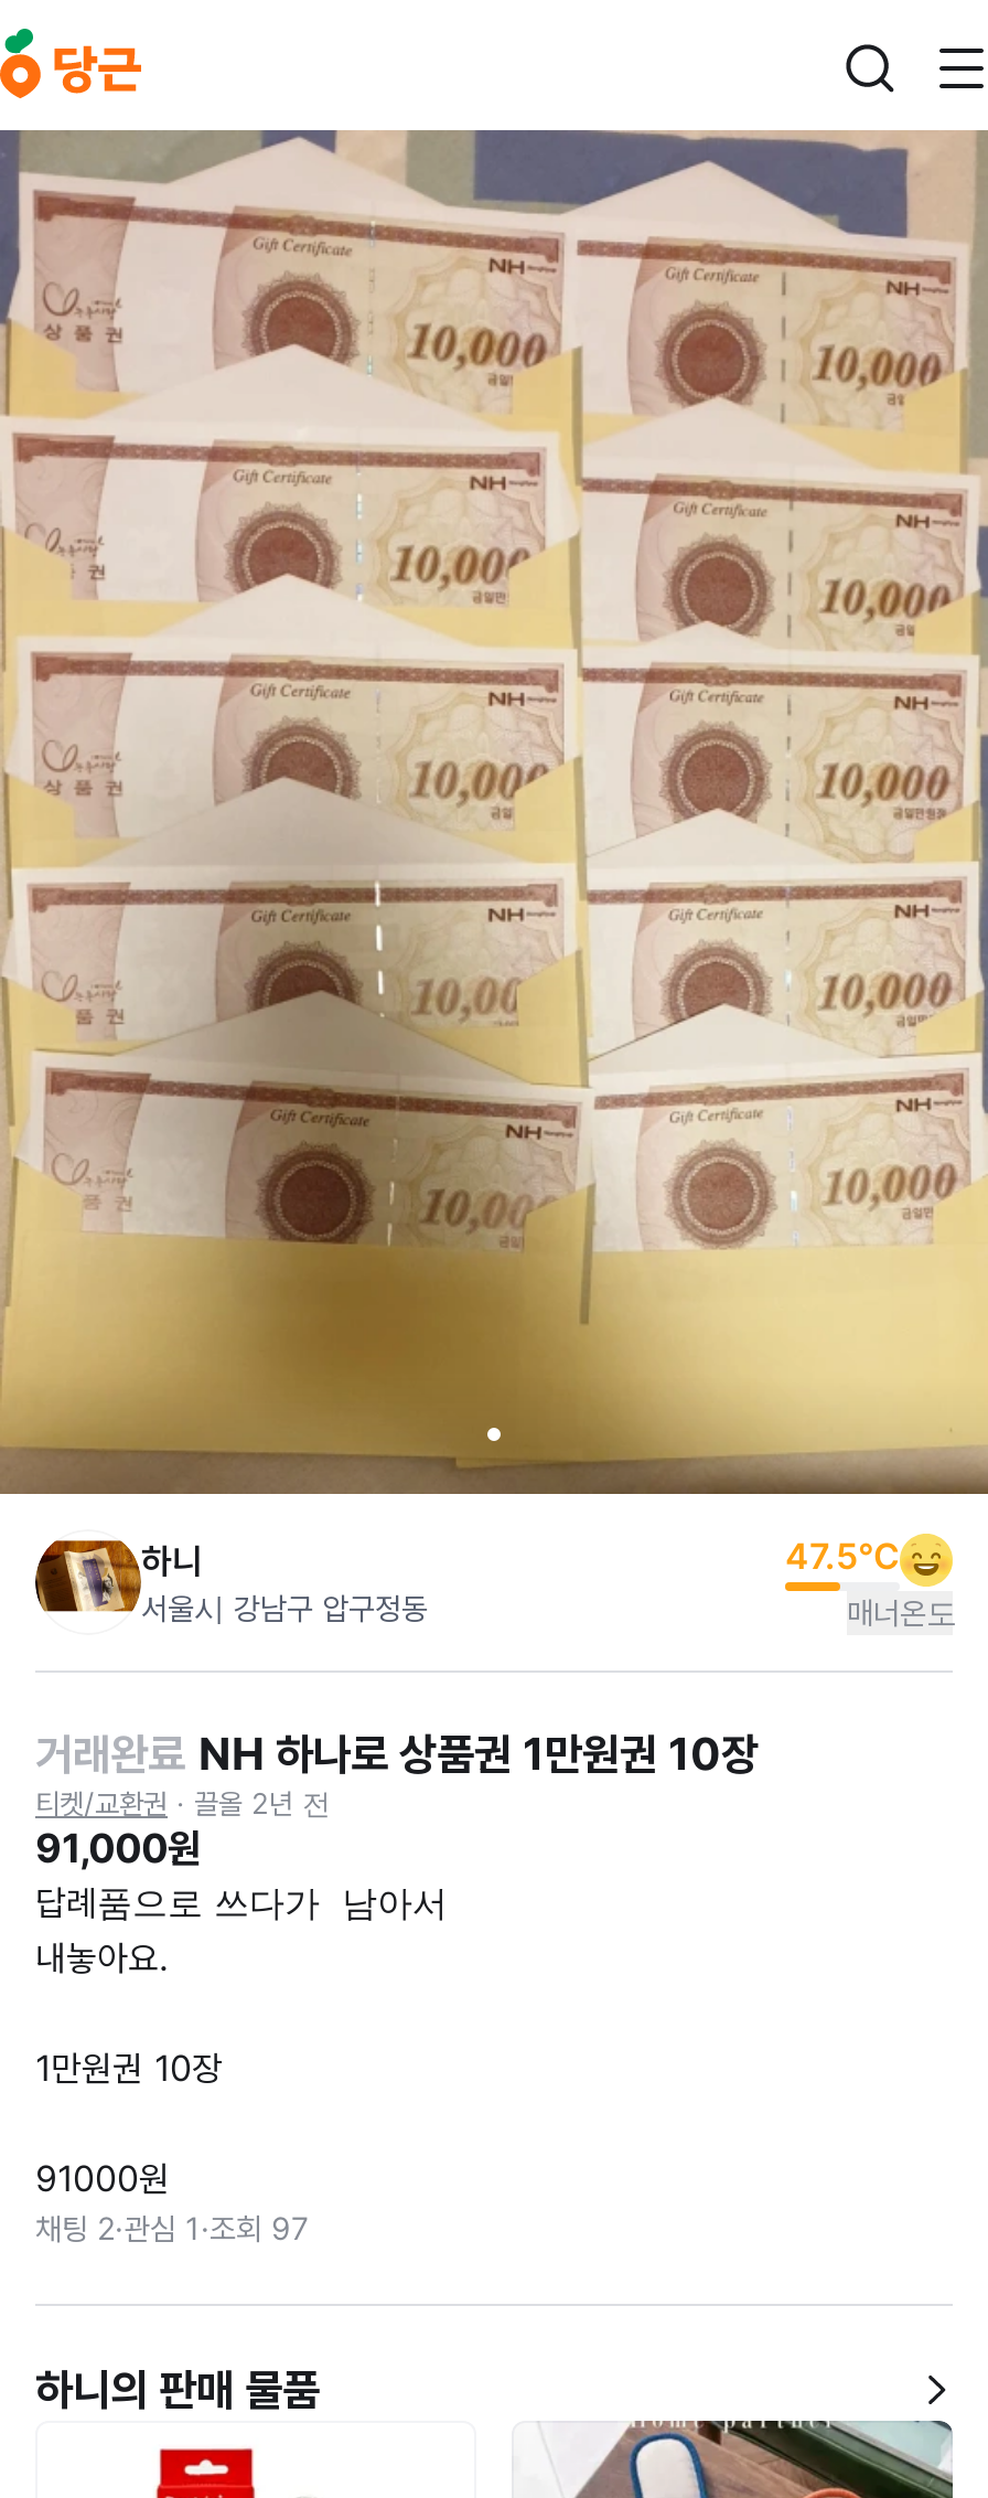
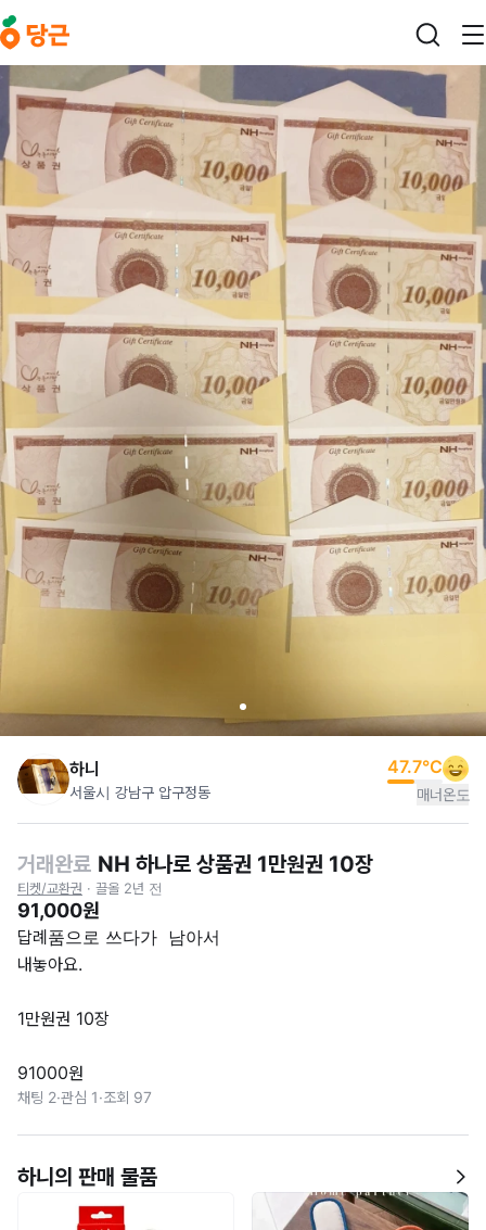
[785,1533,900,1578] 47.5°C -> [387,755,443,777] 47.7°C

